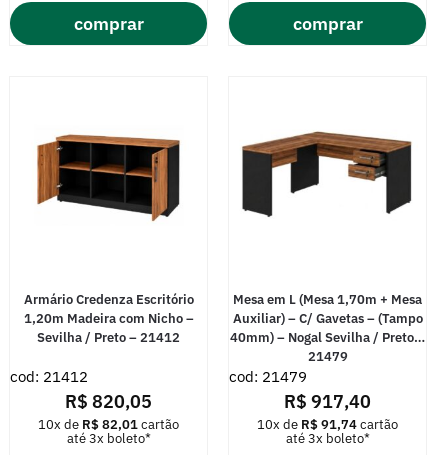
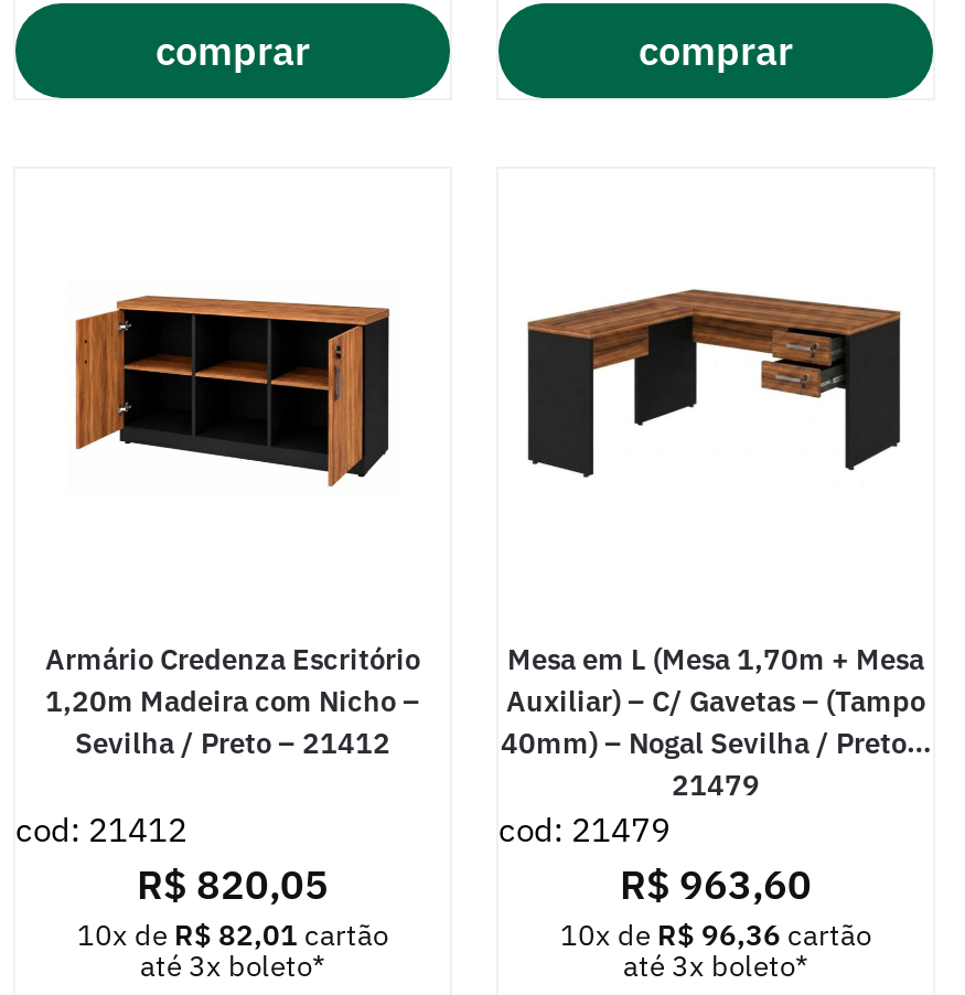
[284,390,371,413] R$917,40 -> [620,858,812,909] R$963,60
[257,416,398,433] 10x de R$91,74 cartão -> [560,916,871,954] 10x de R$96,36 cartão

